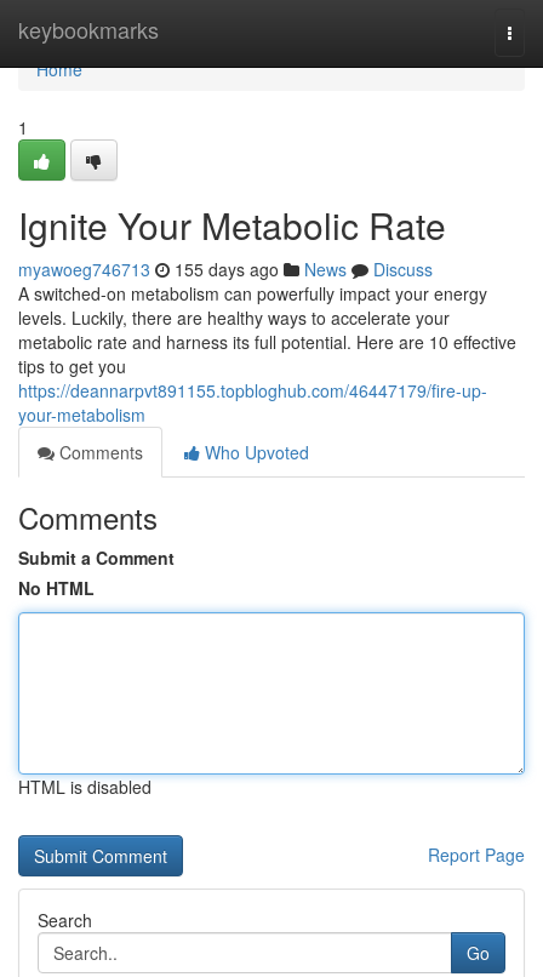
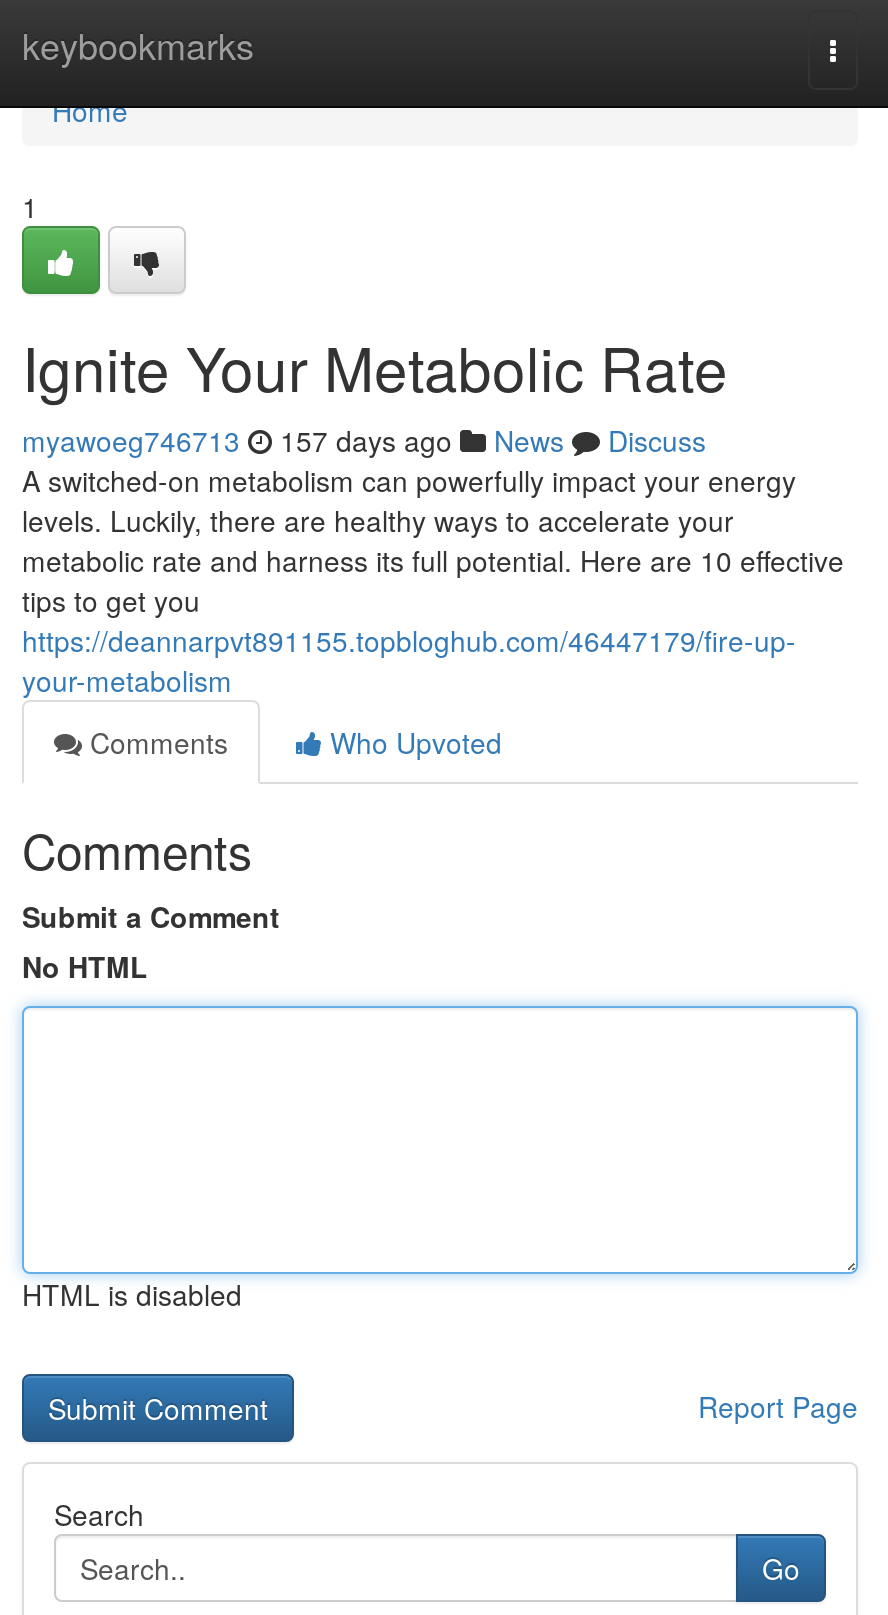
[18,257,433,281] myawoeg746713 155 days ago News Discuss -> [22,420,706,460] myawoeg746713 157 days ago News Discuss

